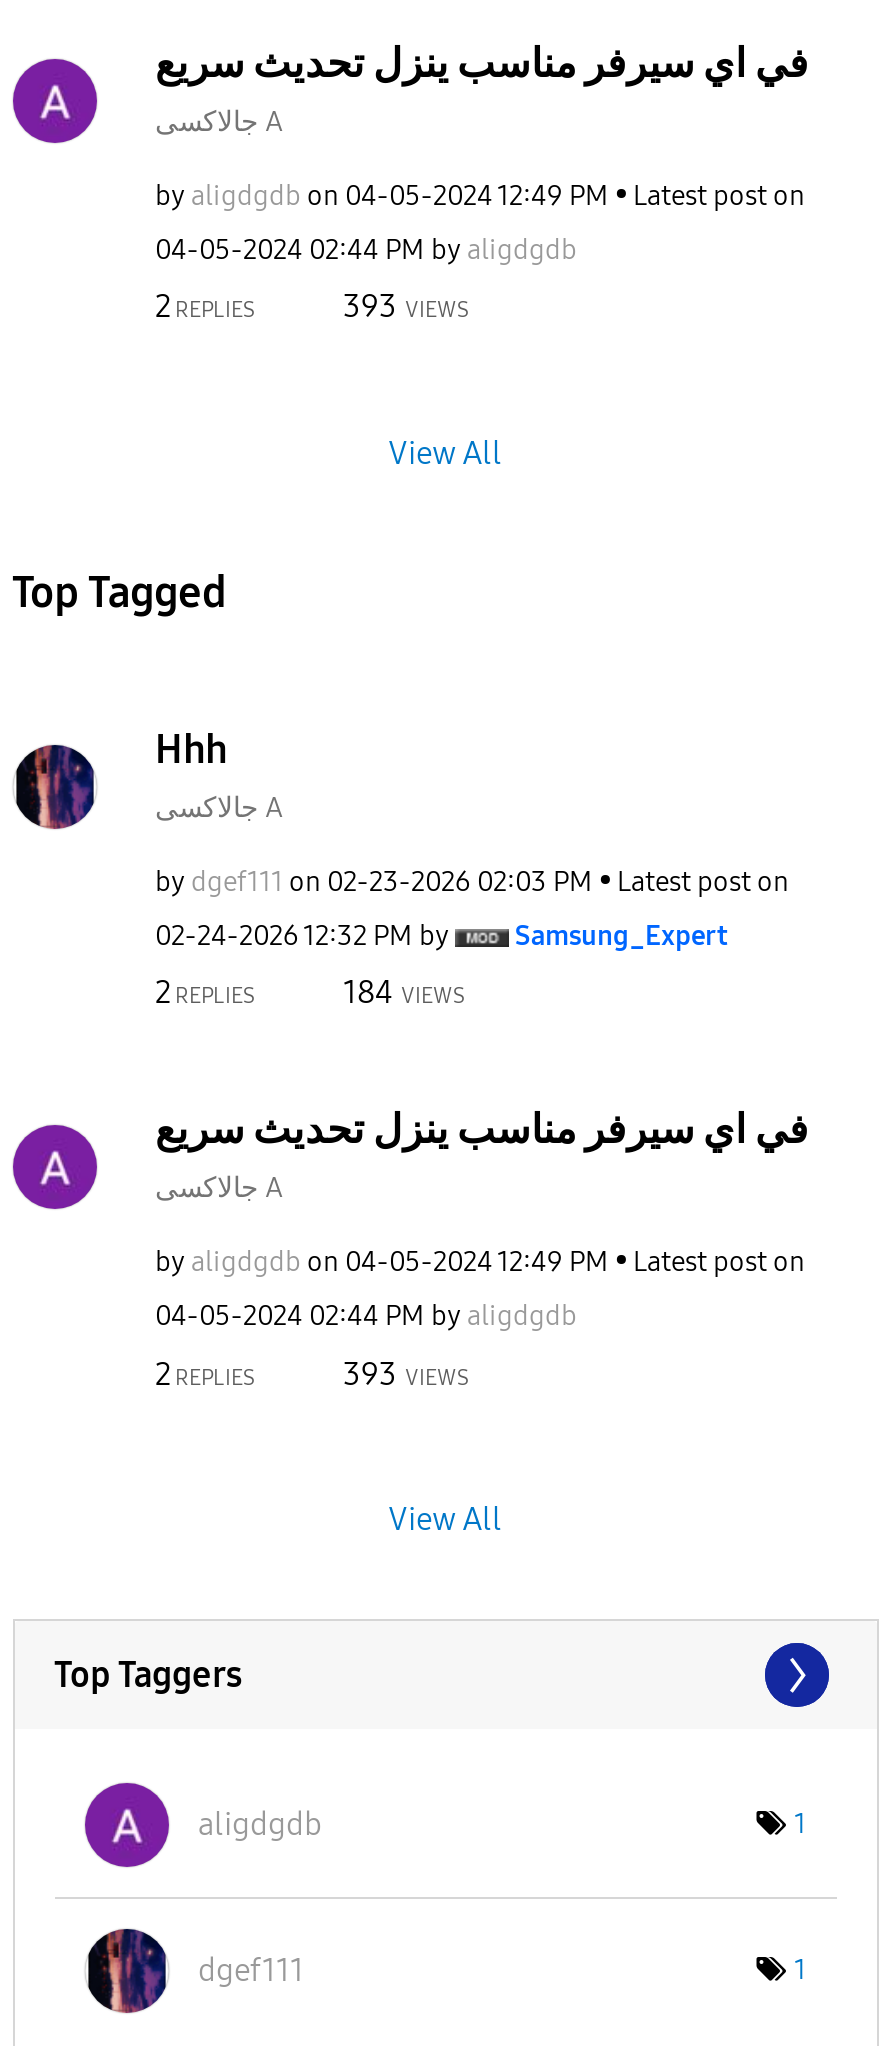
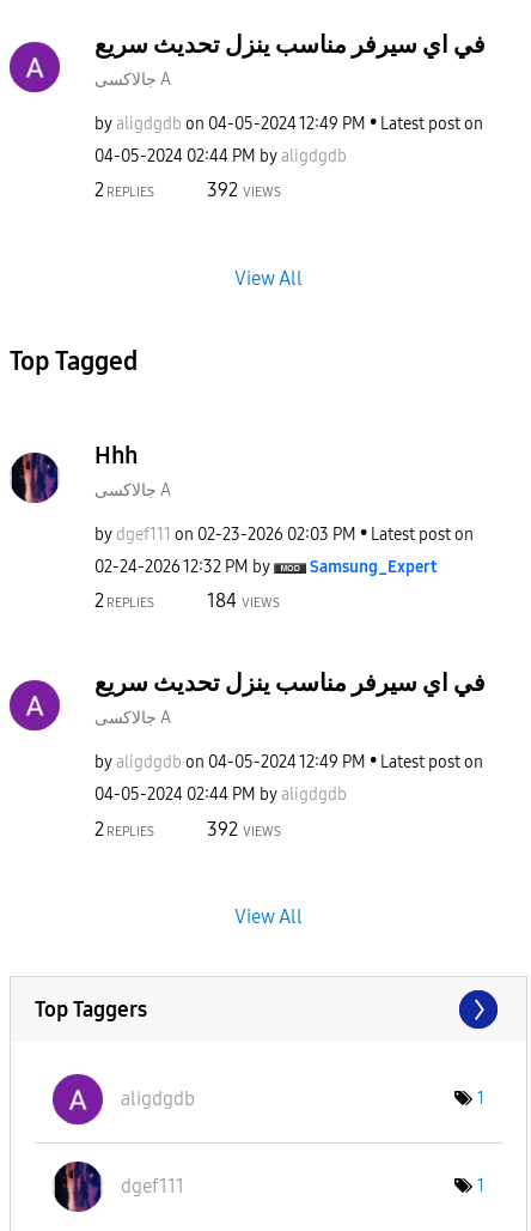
[343,288,469,326] 393 VIEWS -> [207,179,281,202] 392 VIEWS
[343,1355,469,1393] 393 VIEWS -> [207,818,281,840] 392 VIEWS

